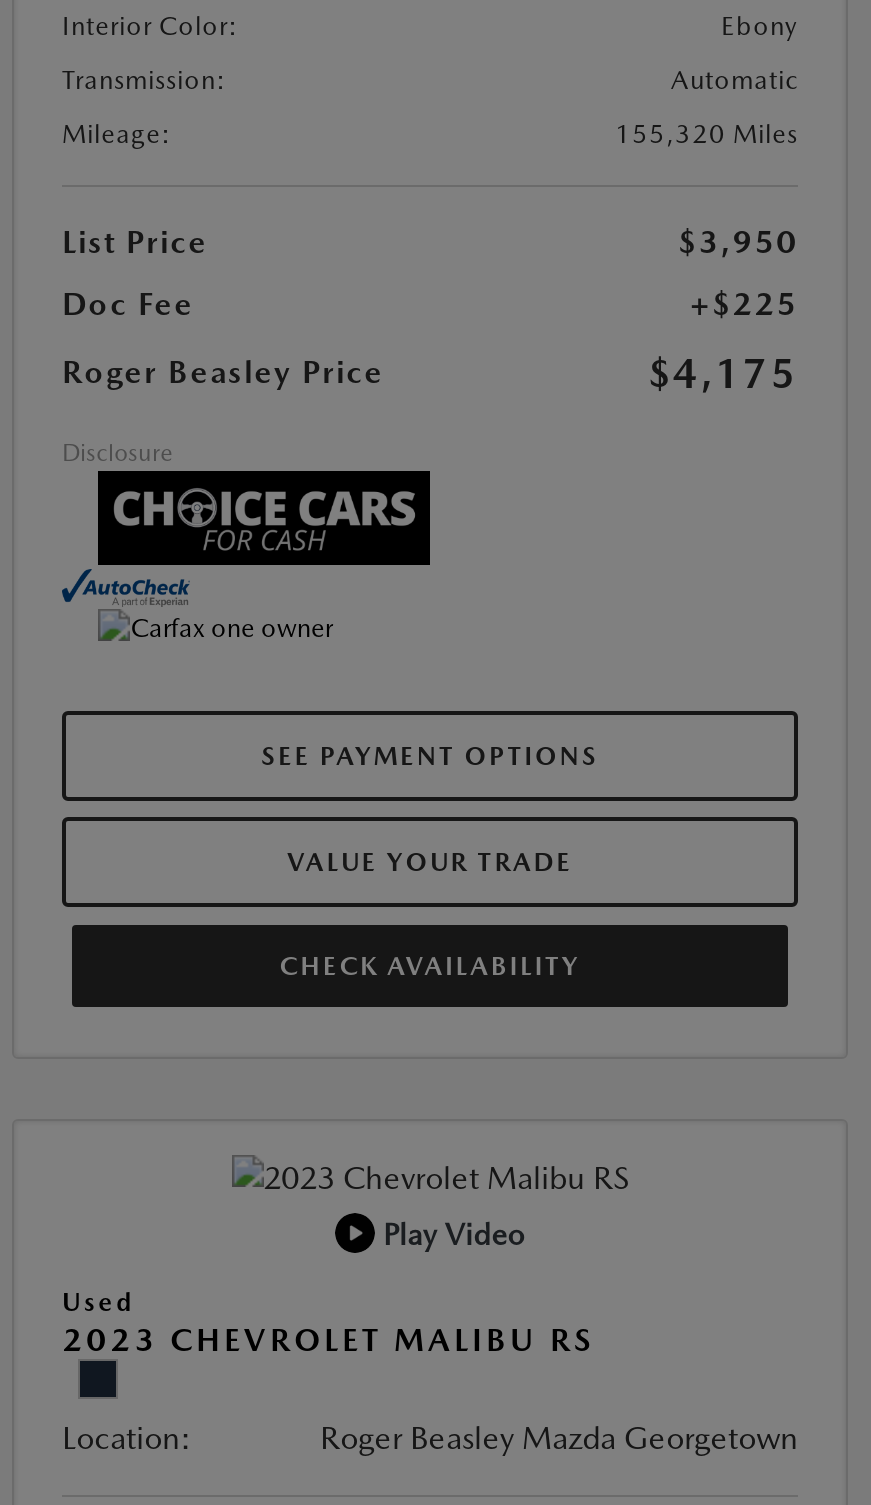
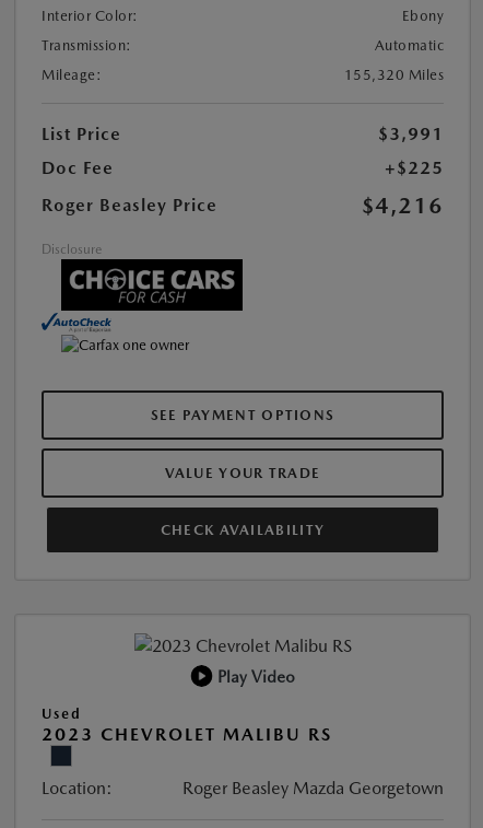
[678,223,798,261] $3,950 -> [378,123,444,144] $3,991
[648,349,798,397] $4,175 -> [362,192,444,218] $4,216

